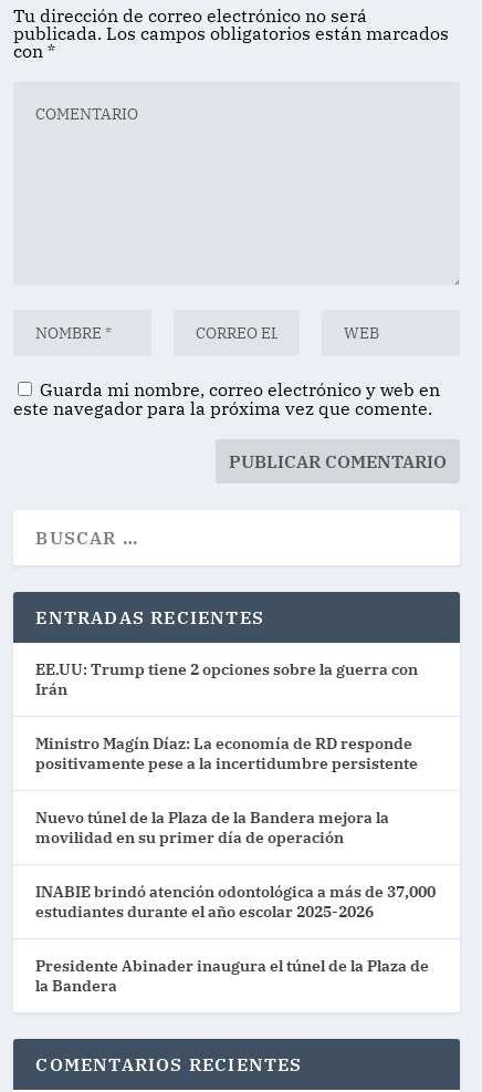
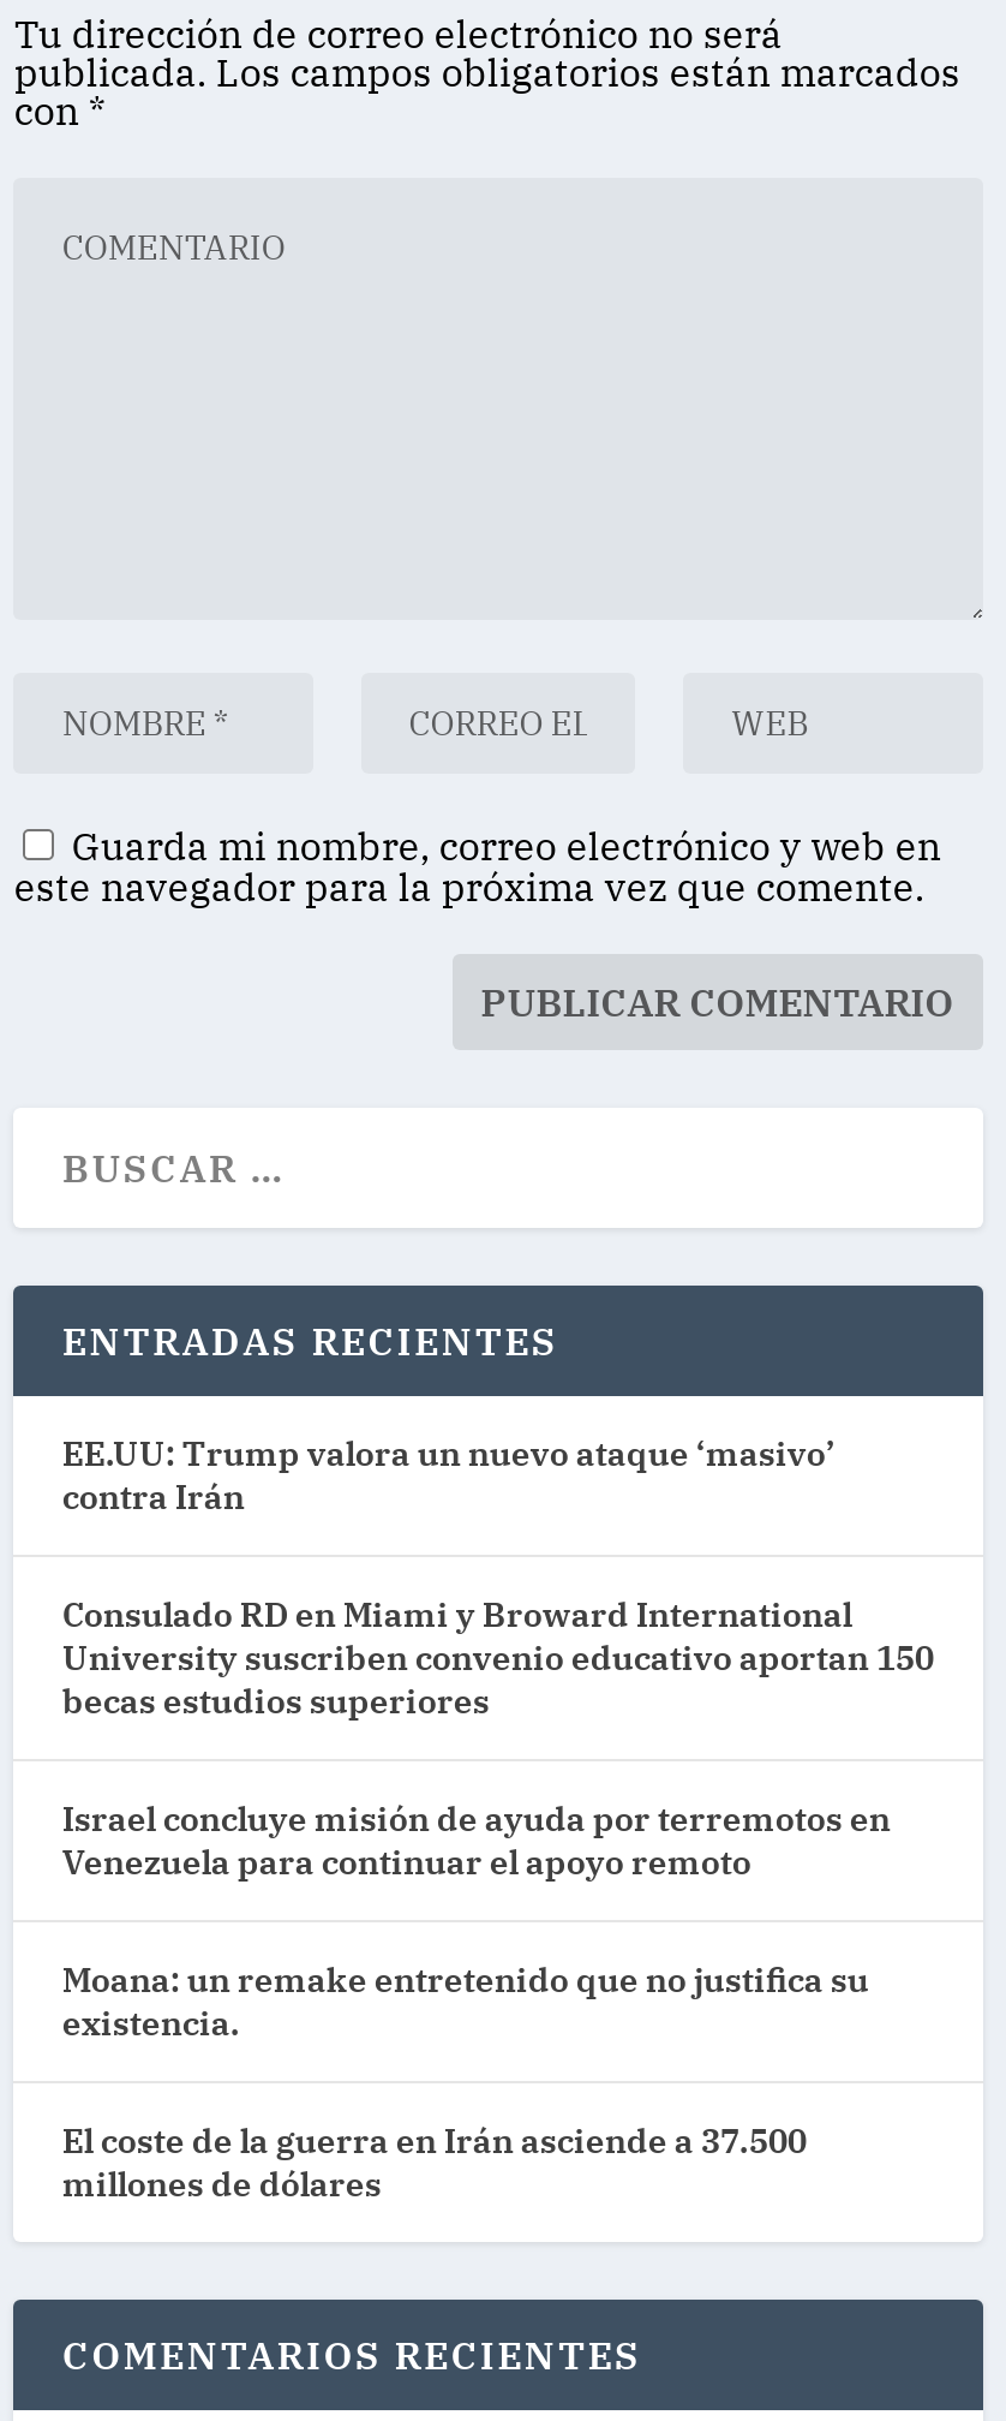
[36,659,418,699] EE.UU: Trump tiene 2 opciones sobre la guerra con | Irán -> [62,1432,835,1518] EE.UU: Trump valora un nuevo ataque ‘masivo’ | contra Irán
[36,733,418,773] Ministro Magín Díaz: La economía de RD responde | positivamente pese a la incertidumbre persistente -> [62,1593,934,1723] Consulado RD en Miami y Broward International | University suscriben convenio educativo aportan 150 | becas estudios superiores
[36,808,390,847] Nuevo túnel de la Plaza de la Bandera mejora la | movilidad en su primer día de operación -> [62,1797,891,1884] Israel concluye misión de ayuda por terremotos en | Venezuela para continuar el apoyo remoto
[36,882,436,922] INABIE brindó atención odontológica a más de 37,000 | estudiantes durante el año escolar 2025-2026 -> [62,1958,869,2045] Moana: un remake entretenido que no justifica su | existencia.
[36,956,429,996] Presidente Abinader inaugura el túnel de la Plaza de | la Bandera -> [62,2119,806,2206] El coste de la guerra en Irán asciende a 37.500 | millones de dólares

